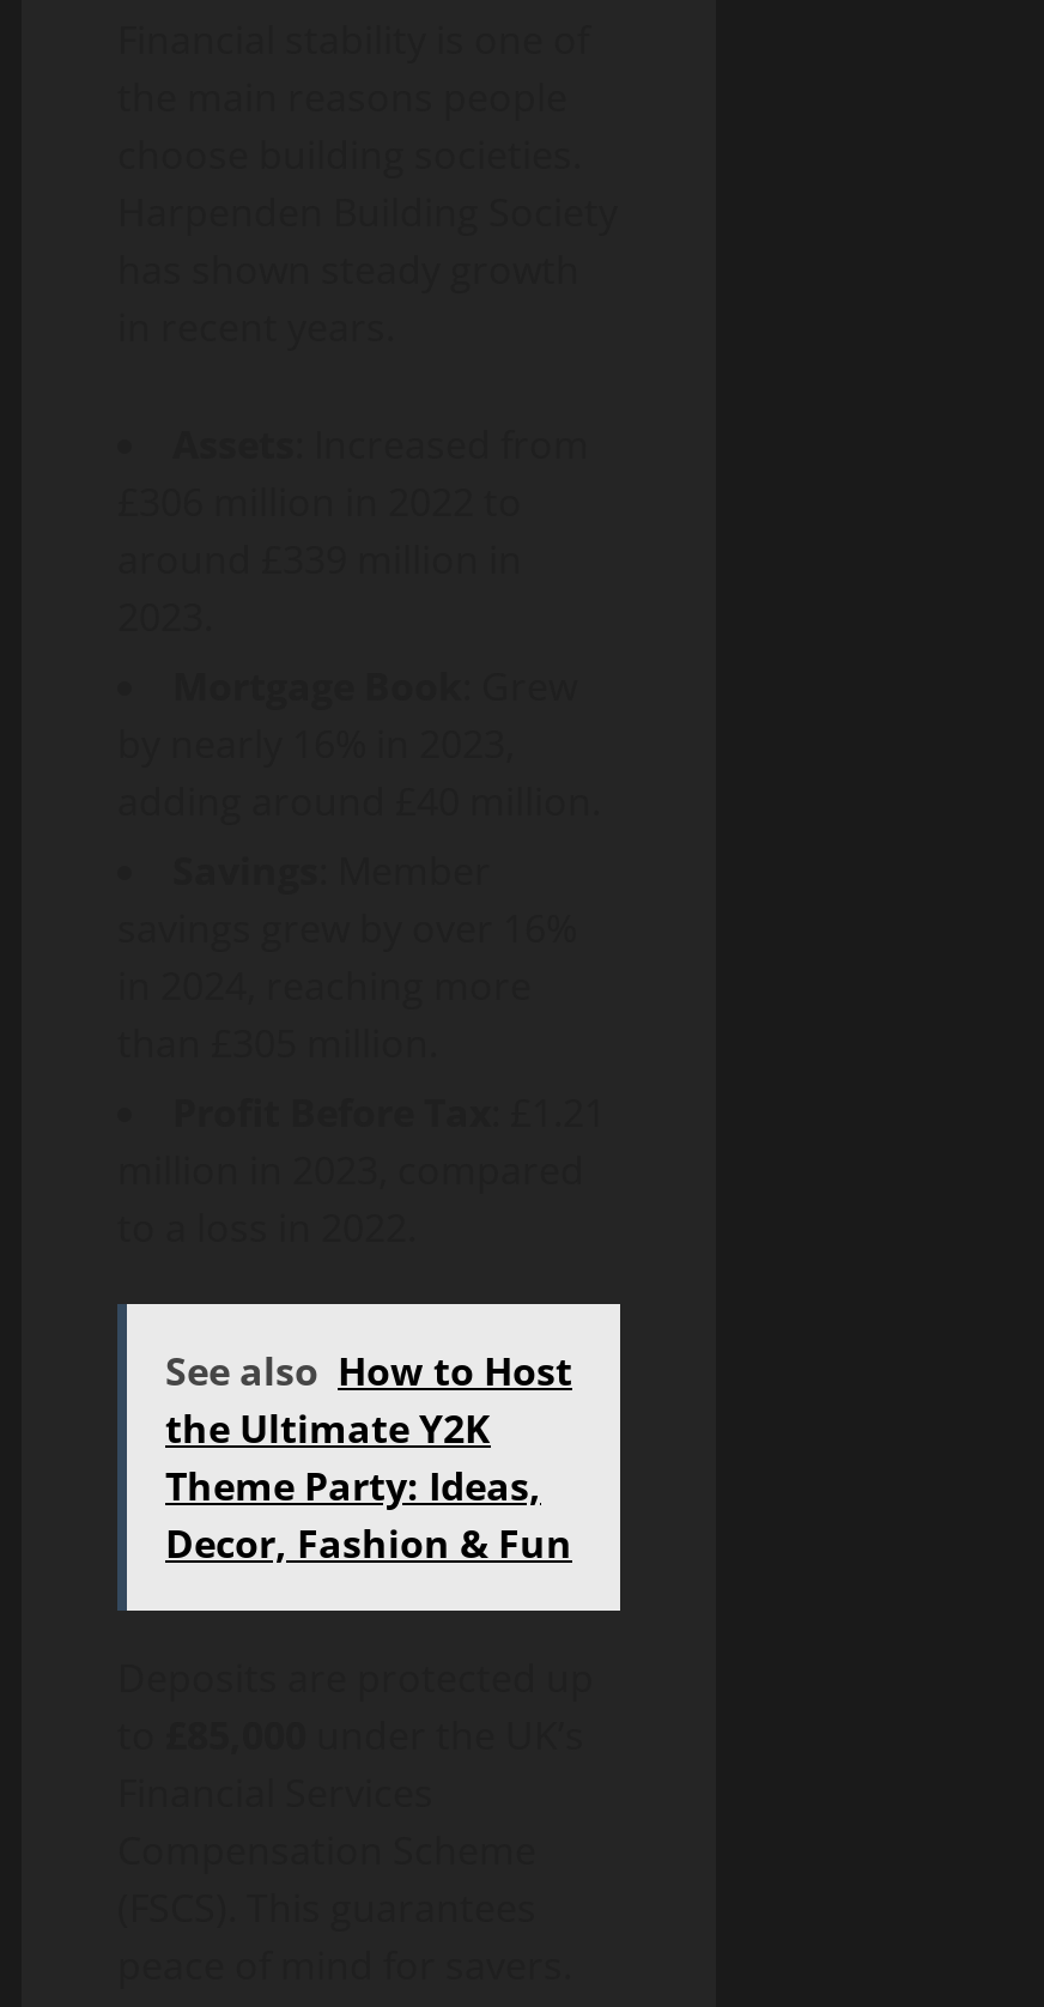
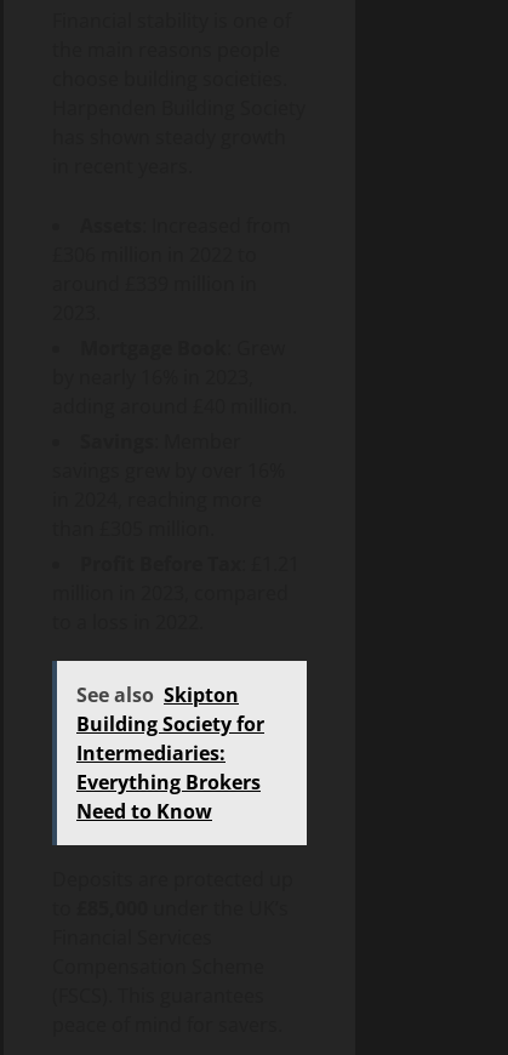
[165,1345,572,1570] See also How to Host | the Ultimate Y2K | Theme Party: Ideas, | Decor, Fashion & Fun -> [76,681,264,824] See also Skipton | Building Society for | Intermediaries: | Everything Brokers | Need to Know

